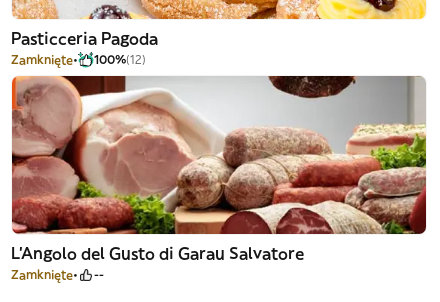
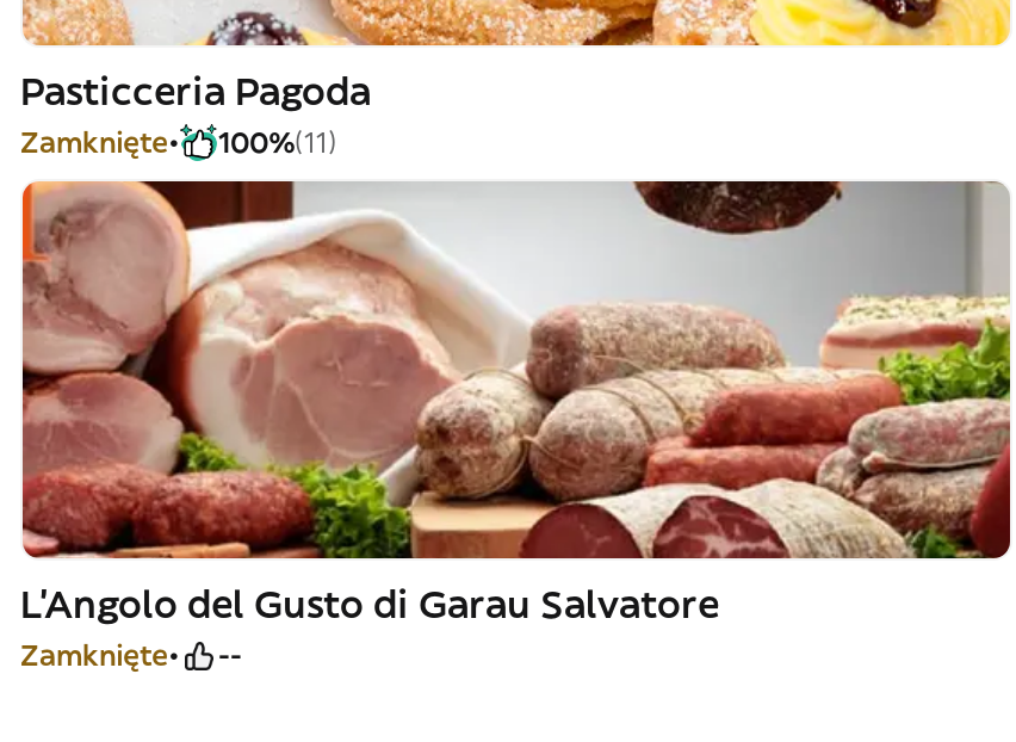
[11,52,146,67] Zamknięte 100%(12) -> [20,124,337,160] Zamknięte 100%(11)

